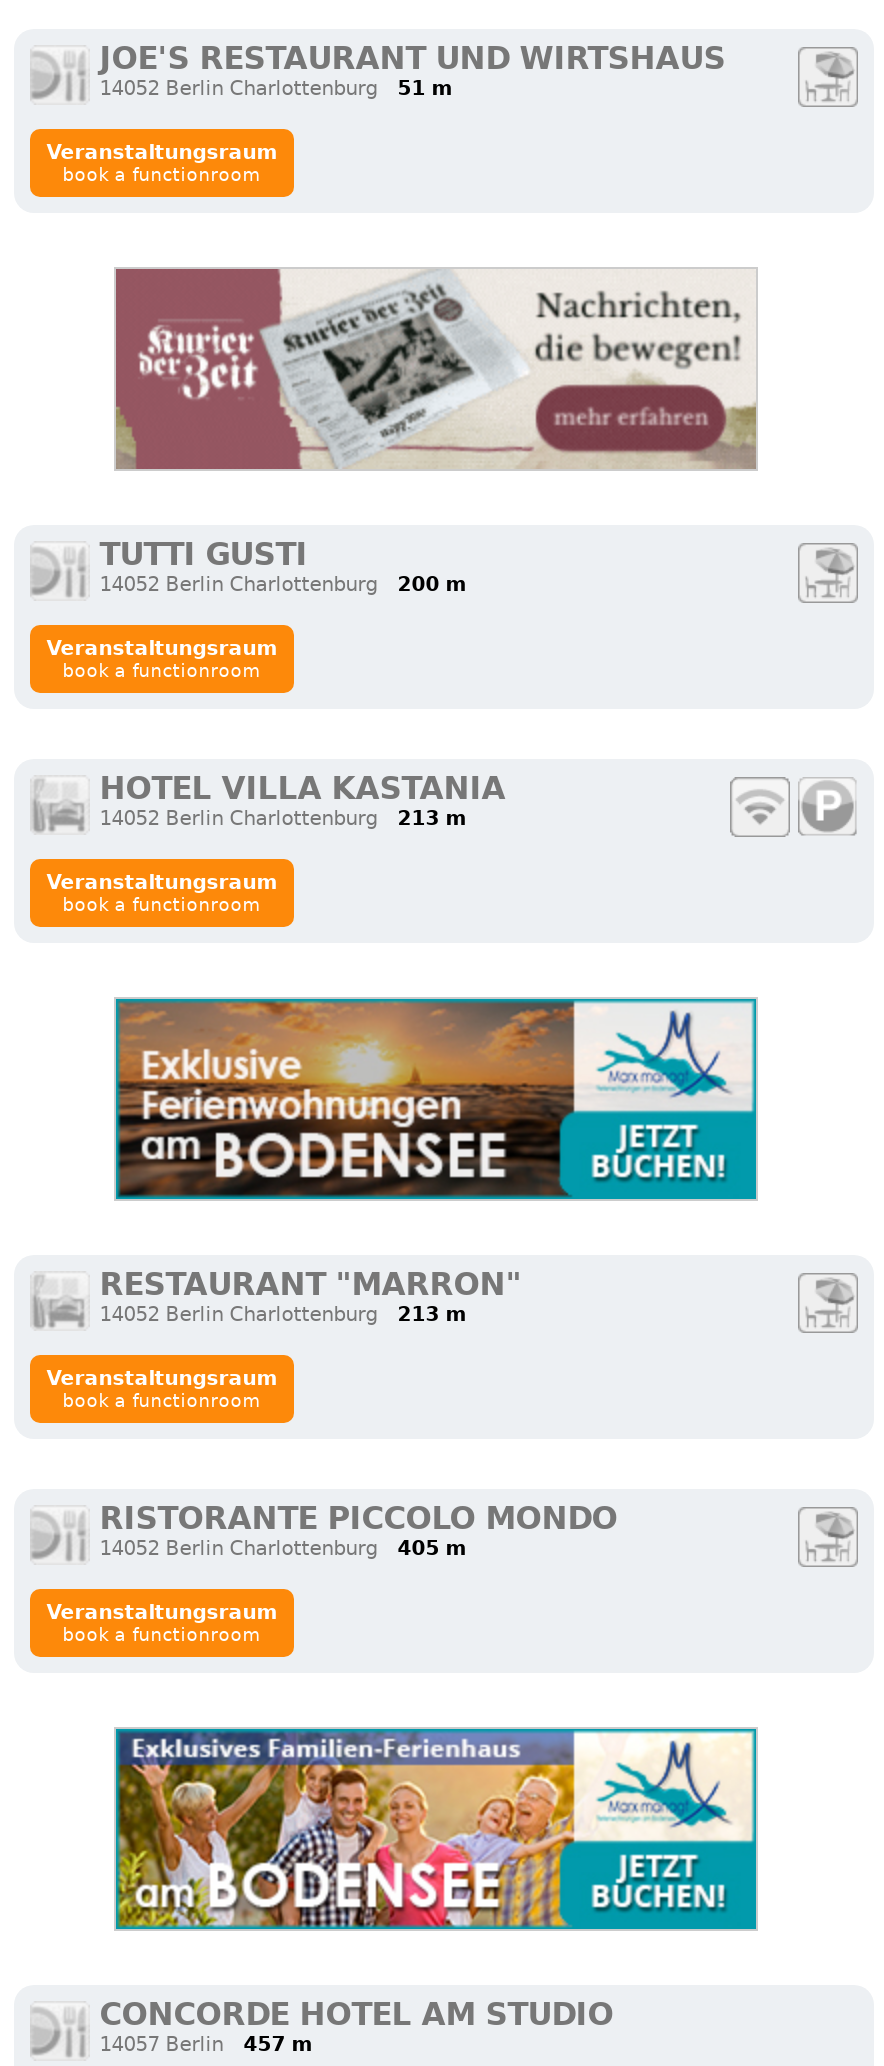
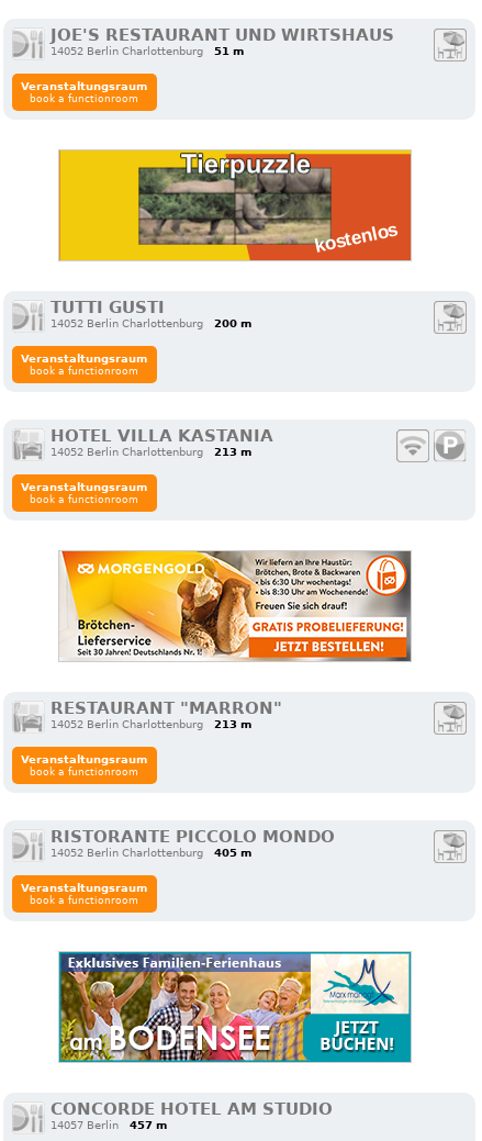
[114,267,758,471] [image] -> [58,149,412,261] [image]
[114,997,758,1201] [image] -> [59,550,412,662] [image]

